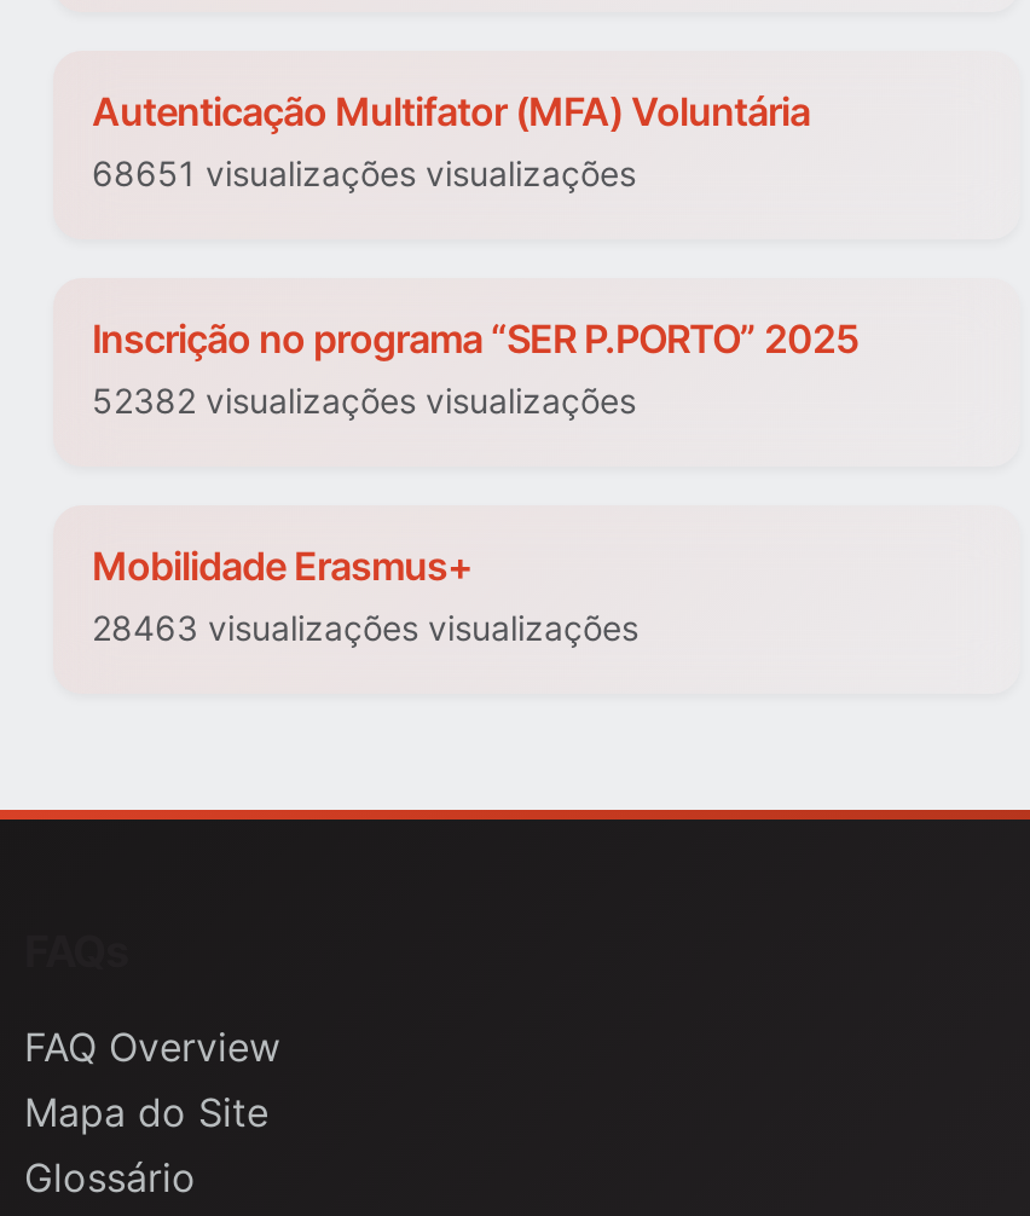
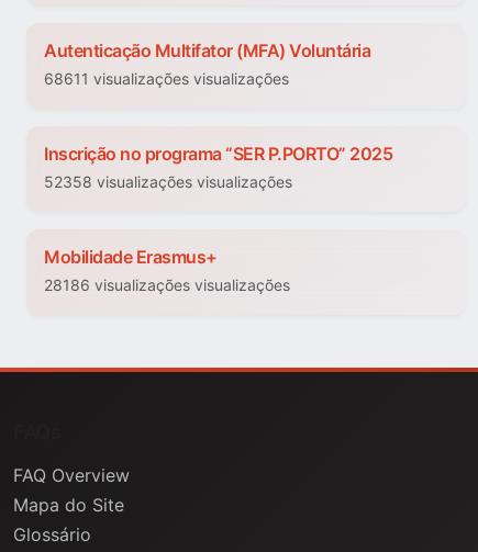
[92,154,636,195] 68651 visualizações visualizações -> [44,70,289,88] 68611 visualizações visualizações
[92,381,636,422] 52382 visualizações visualizações -> [44,173,292,191] 52358 visualizações visualizações
[92,608,638,649] 28463 visualizações visualizações -> [44,276,290,295] 28186 visualizações visualizações

